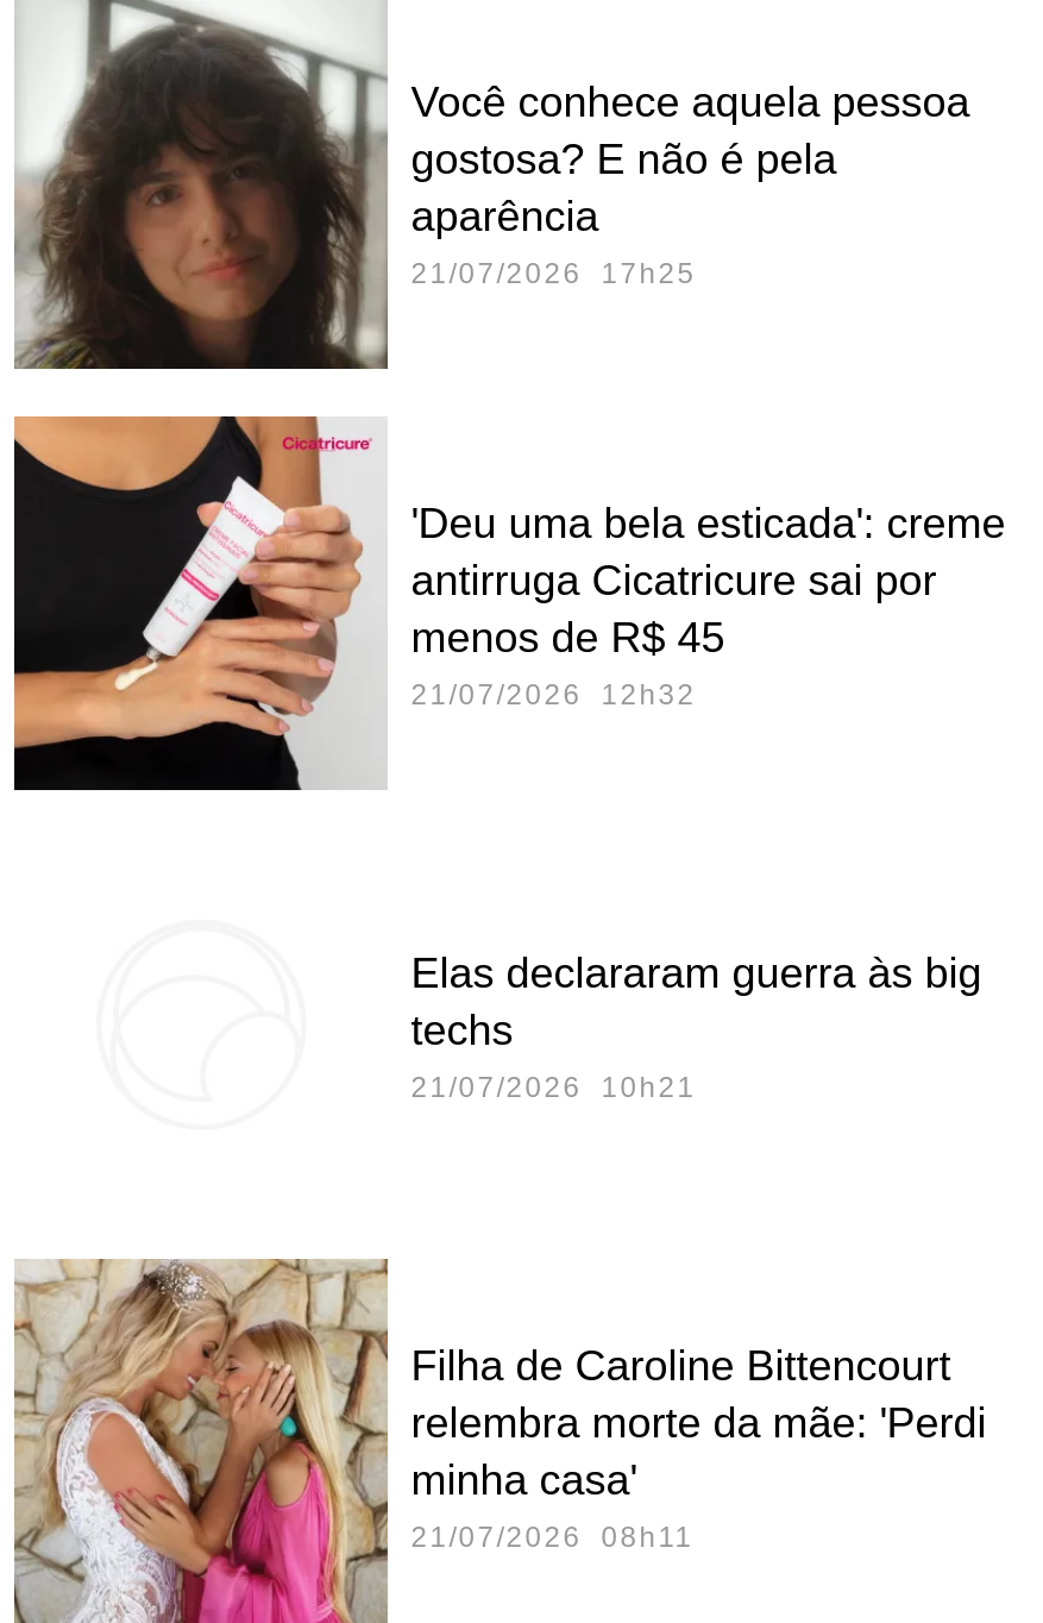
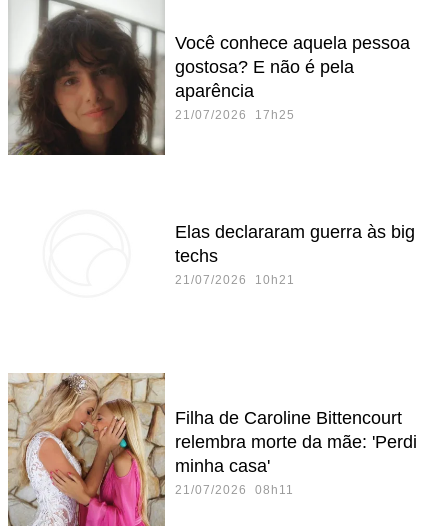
[12,414,1006,792] [image] | 'Deu uma bela esticada': creme | antirruga Cicatricure sai por | menos de R$ 45 | 21/07/2026 12h32 -> none
moved [411,949,982,1103] -> [175,222,415,287]: Elas declararam guerra às big | techs | 21/07/2026 10h21

